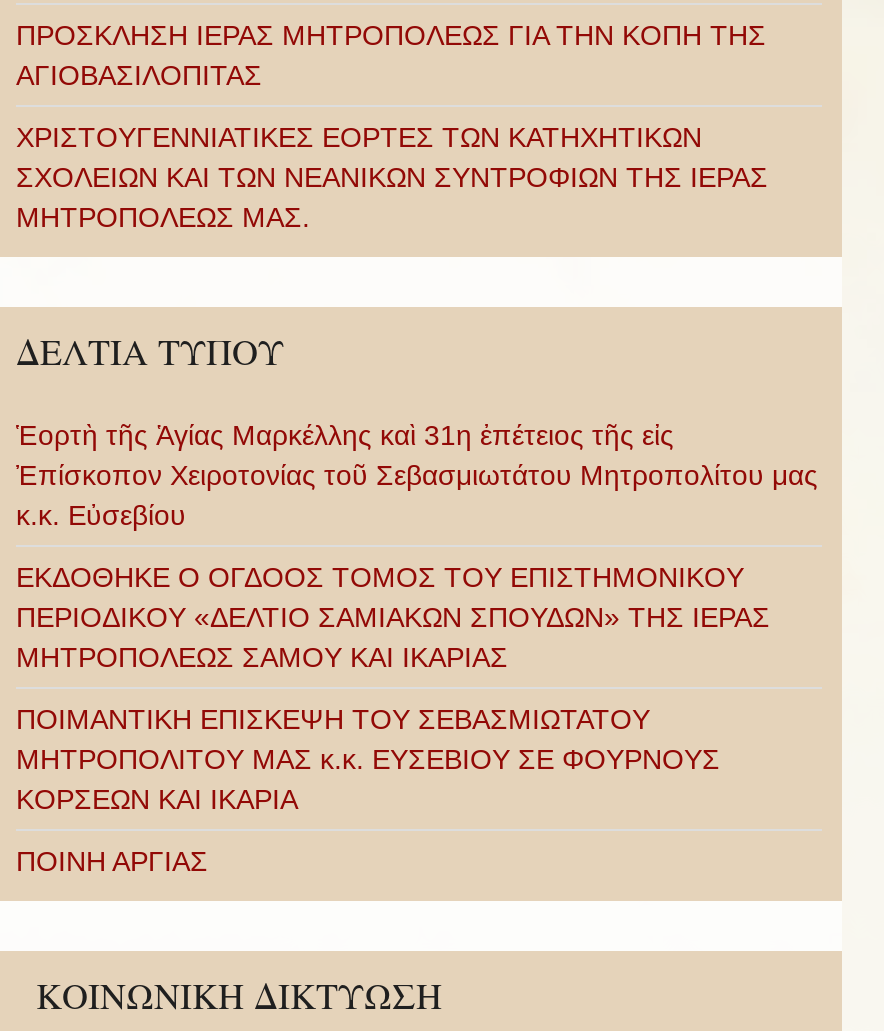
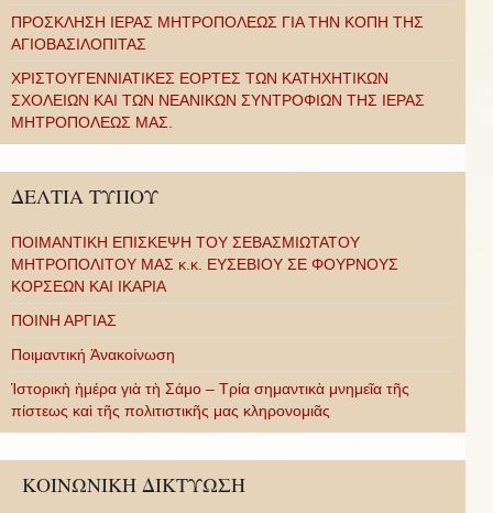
[16,419,818,673] Ἑορτὴ τῆς Ἁγίας Μαρκέλλης καὶ 31η ἐπέτειος τῆς εἰς | Ἐπίσκοπον Χειροτονίας τοῦ Σεβασμιωτάτου Μητροπολίτου μας | κ.κ. Εὐσεβίου | ΕΚΔΟΘΗΚΕ Ο ΟΓΔΟΟΣ ΤΟΜΟΣ ΤΟΥ ΕΠΙΣΤΗΜΟΝΙΚΟΥ | ΠΕΡΙΟΔΙΚΟΥ «ΔΕΛΤΙΟ ΣΑΜΙΑΚΩΝ ΣΠΟΥΔΩΝ» ΤΗΣ ΙΕΡΑΣ | ΜΗΤΡΟΠΟΛΕΩΣ ΣΑΜΟΥ ΚΑΙ ΙΚΑΡΙΑΣ -> none
moved [16,703,720,877] -> [11,233,398,329]: ΠΟΙΜΑΝΤΙΚΗ ΕΠΙΣΚΕΨΗ ΤΟΥ ΣΕΒΑΣΜΙΩΤΑΤΟΥ | ΜΗΤΡΟΠΟΛΙΤΟΥ ΜΑΣ κ.κ. ΕΥΣΕΒΙΟΥ ΣΕ ΦΟΥΡΝΟΥΣ | ΚΟΡΣΕΩΝ ΚΑΙ ΙΚΑΡΙΑ | ΠΟΙΝΗ ΑΡΓΙΑΣ
none -> [11,346,409,419] Ποιμαντική Ἀνακοίνωση | Ἱστορικὴ ἡμέρα γιὰ τὴ Σάμο – Τρία σημαντικὰ μνημεῖα τῆς | πίστεως καὶ τῆς πολιτιστικῆς μας κληρονομιᾶς

